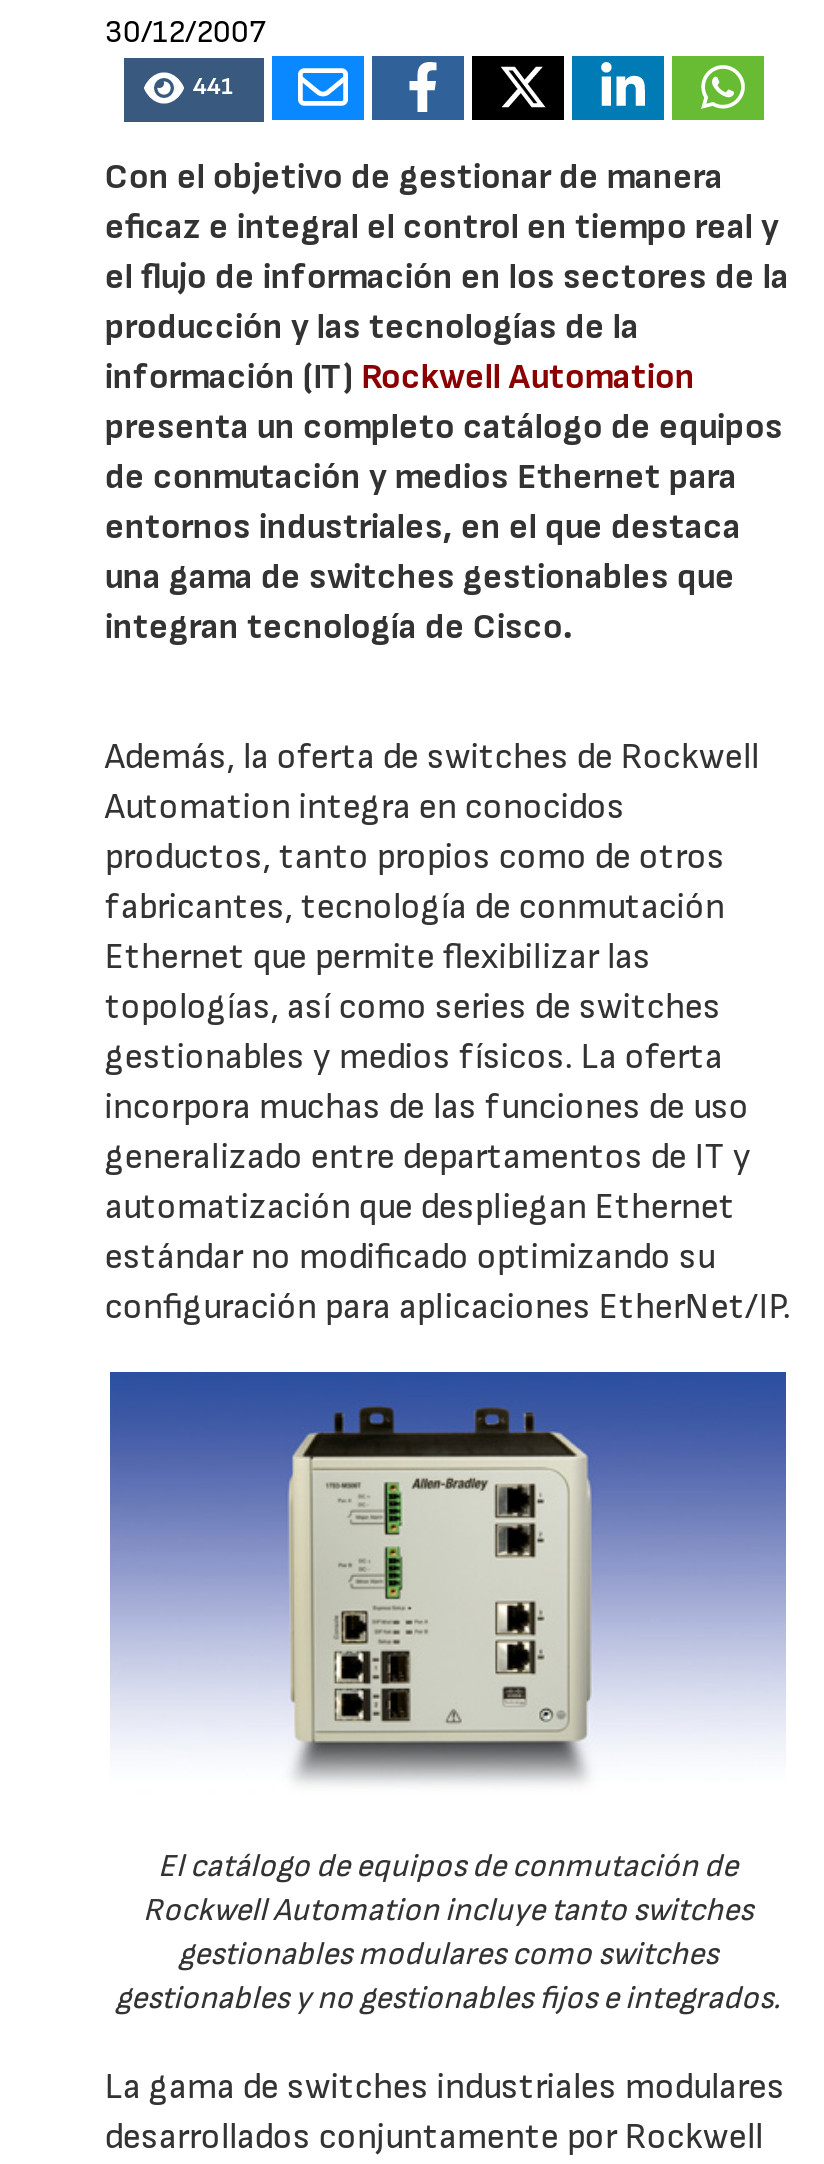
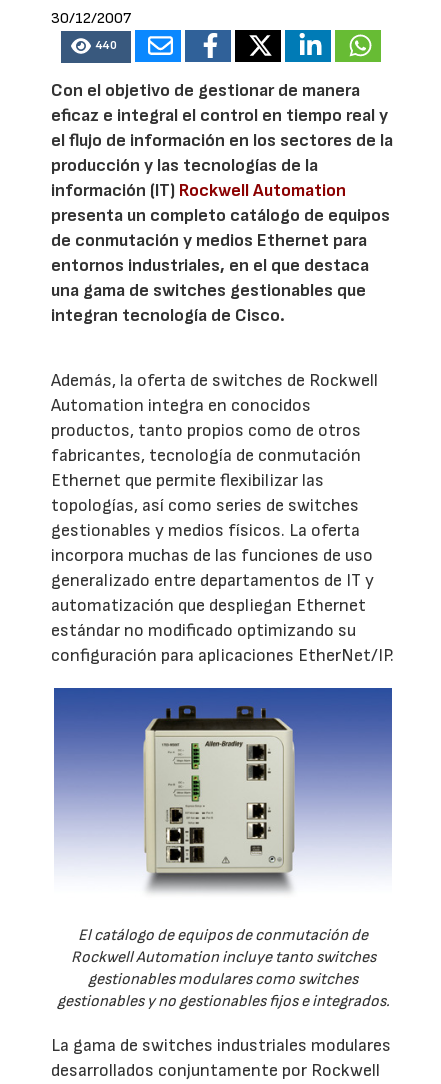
[193,72,235,102] 441 -> [96,38,117,53] 440

